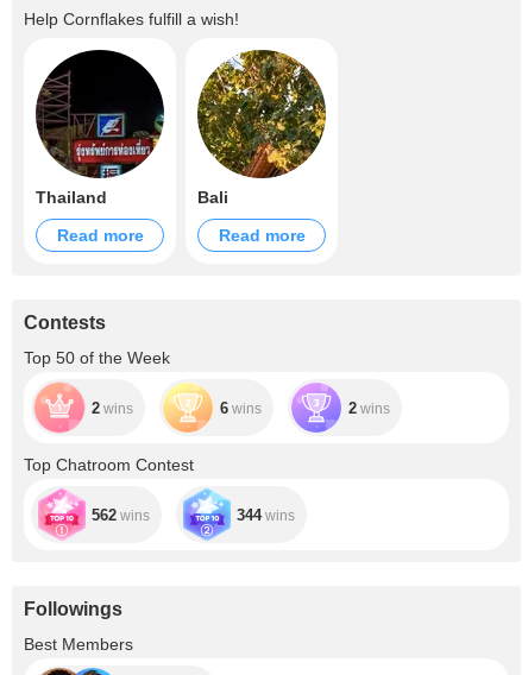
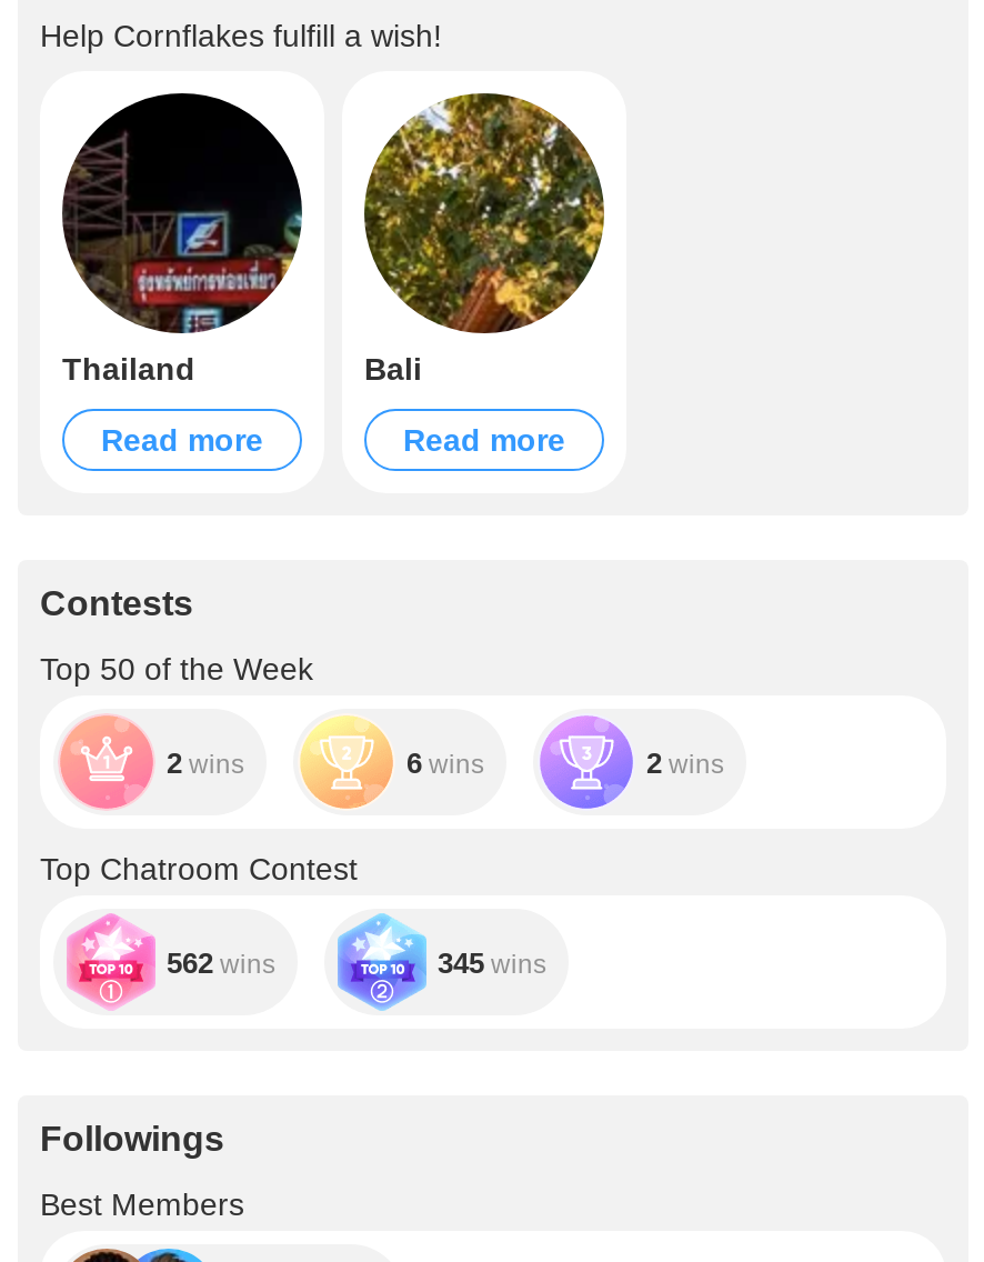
[237,506,295,523] 344 wins -> [438,945,546,979] 345 wins

